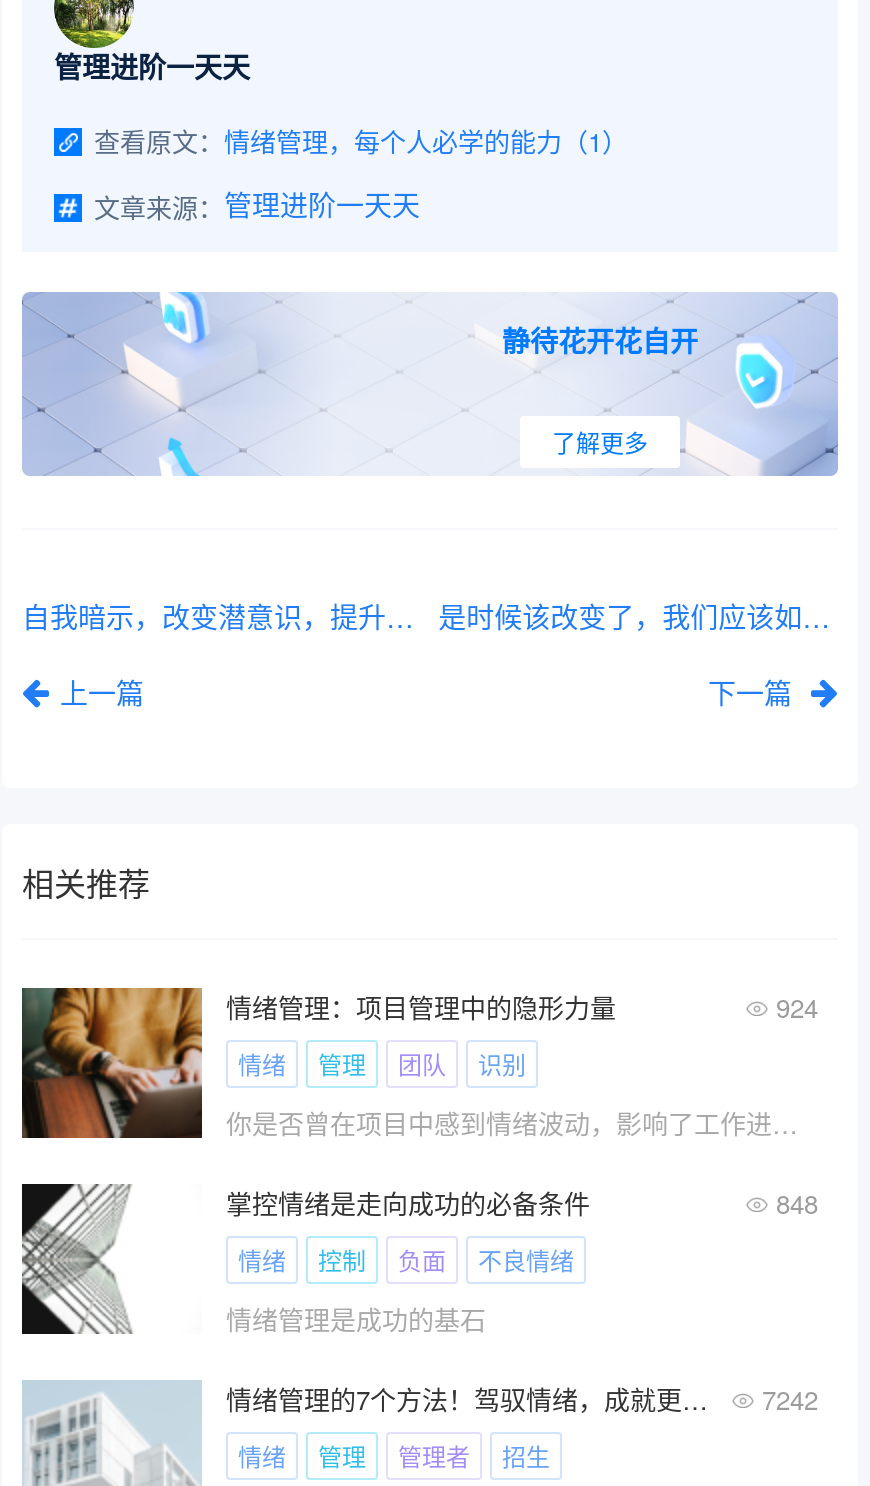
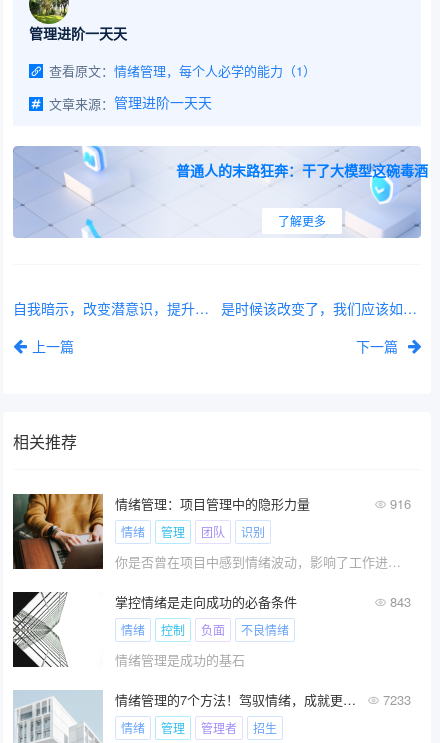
[502,320,698,360] 静待花开花自开 -> [176,160,428,180] 普通人的末路狂奔：干了大模型这碗毒酒
[768,987,818,1025] 924 -> [386,494,411,513] 916
[768,1183,818,1221] 848 -> [386,592,411,611] 843
[754,1379,818,1417] 7242 -> [379,690,411,709] 7233

